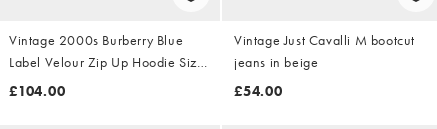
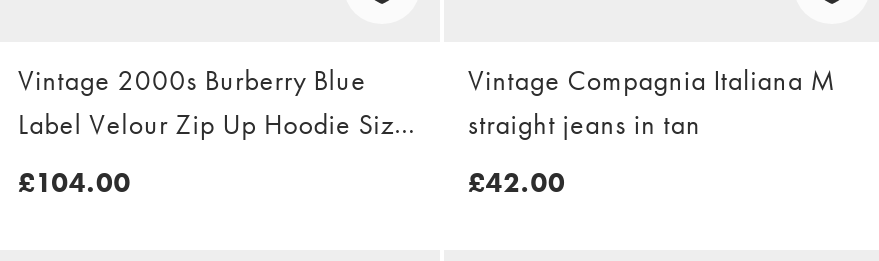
[234,30,415,70] Vintage Just Cavalli M bootcut | jeans in beige -> [468,61,836,141] Vintage Compagnia Italiana M | straight jeans in tan
[234,81,283,99] £54.00 -> [468,163,566,199] £42.00

